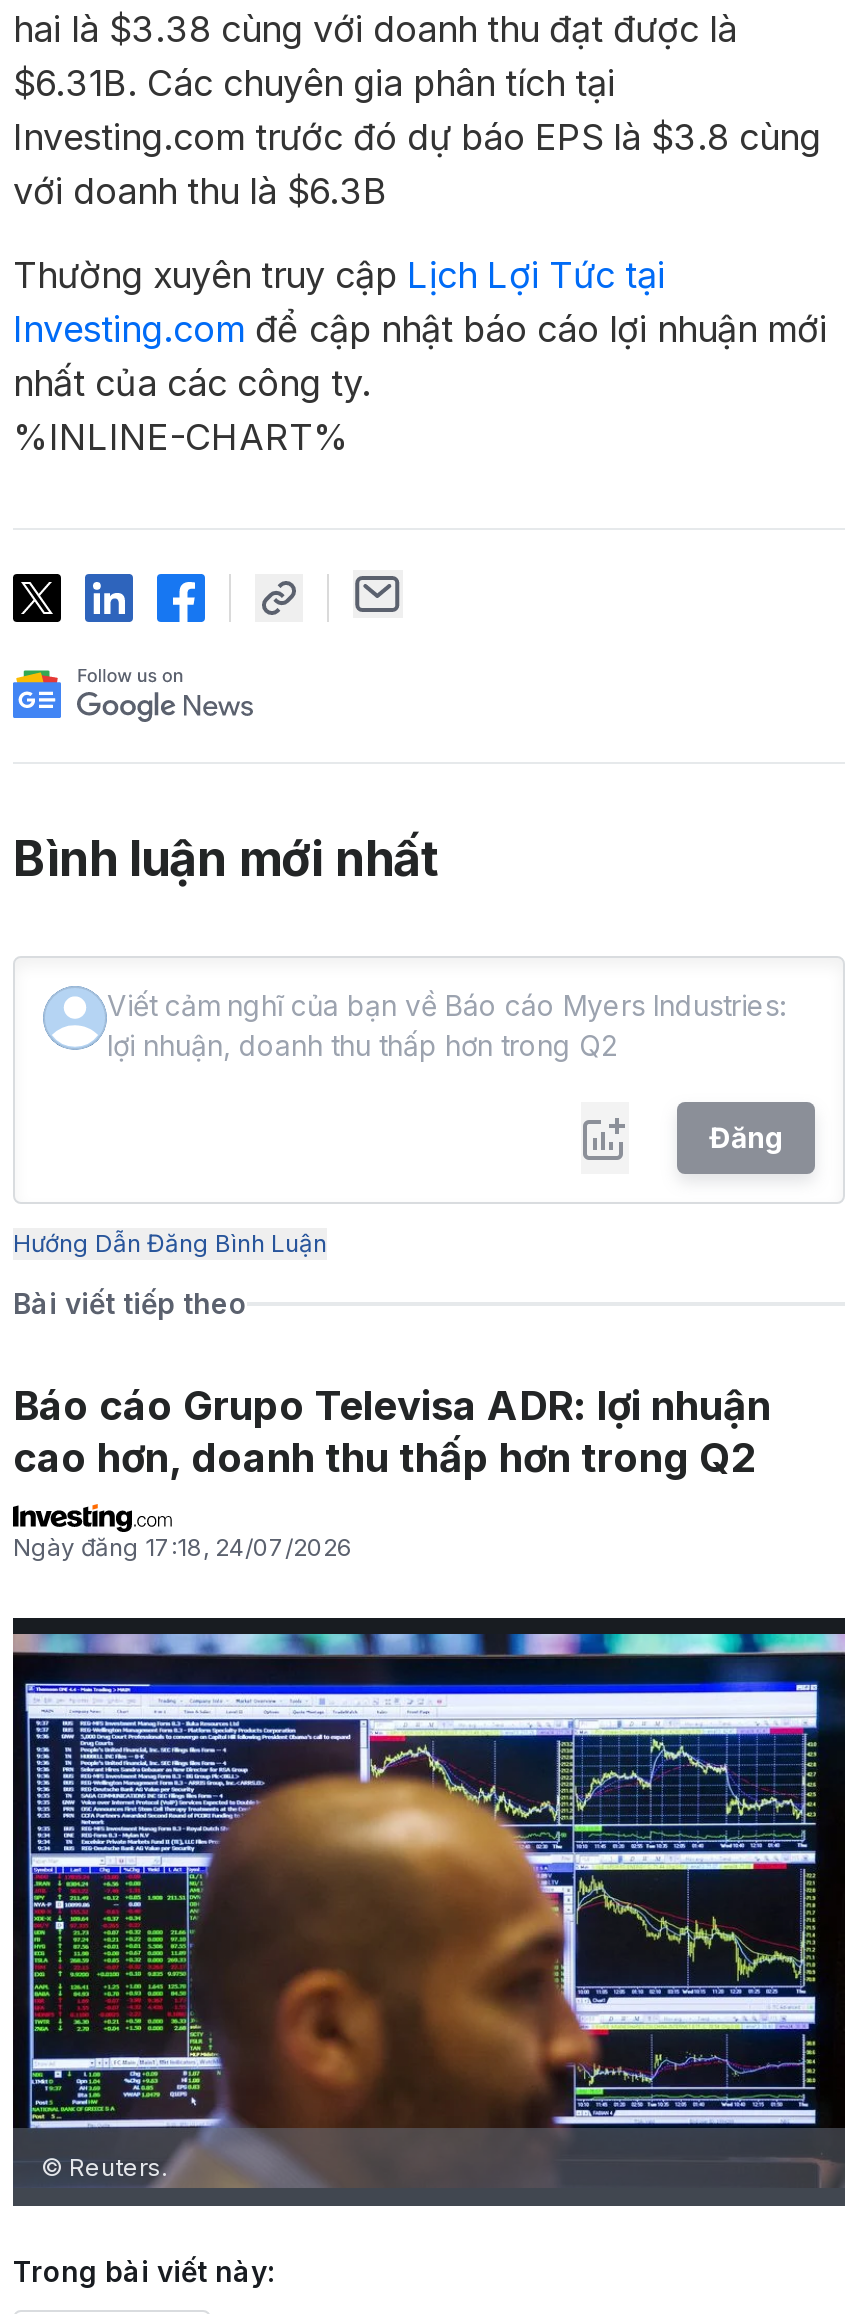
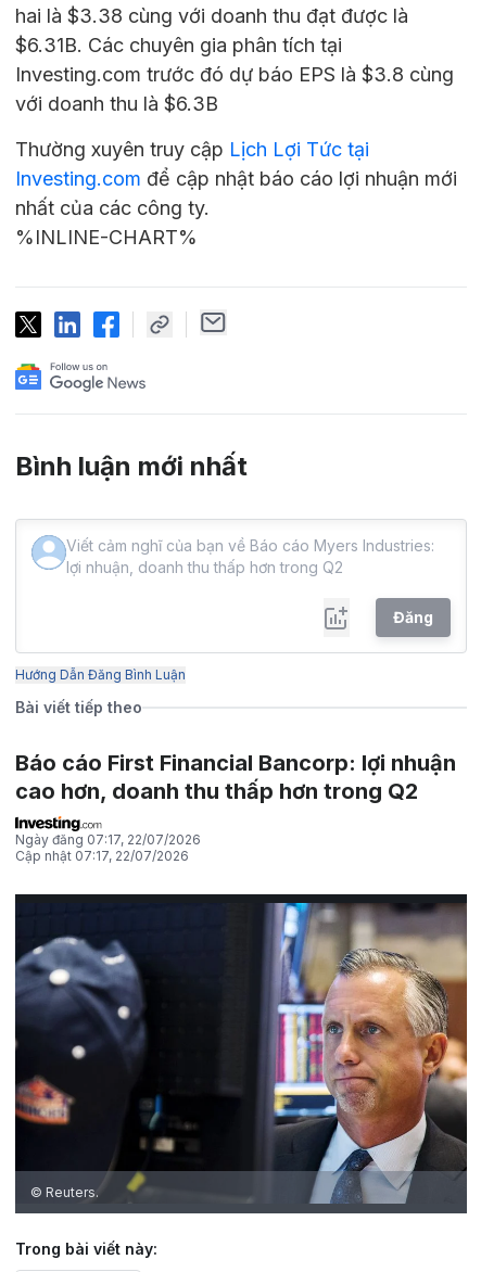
[13,1382,771,1430] Báo cáo Grupo Televisa ADR: lợi nhuận -> [15,750,456,776] Báo cáo First Financial Bancorp: lợi nhuận
[13,1532,353,1562] Ngày đăng 17:18, 24/07/2026 -> [15,831,201,864] Ngày đăng 07:17, 22/07/2026 | Cập nhật 07:17, 22/07/2026
[13,1632,847,2188] [image] -> [15,902,468,1204] [image]

